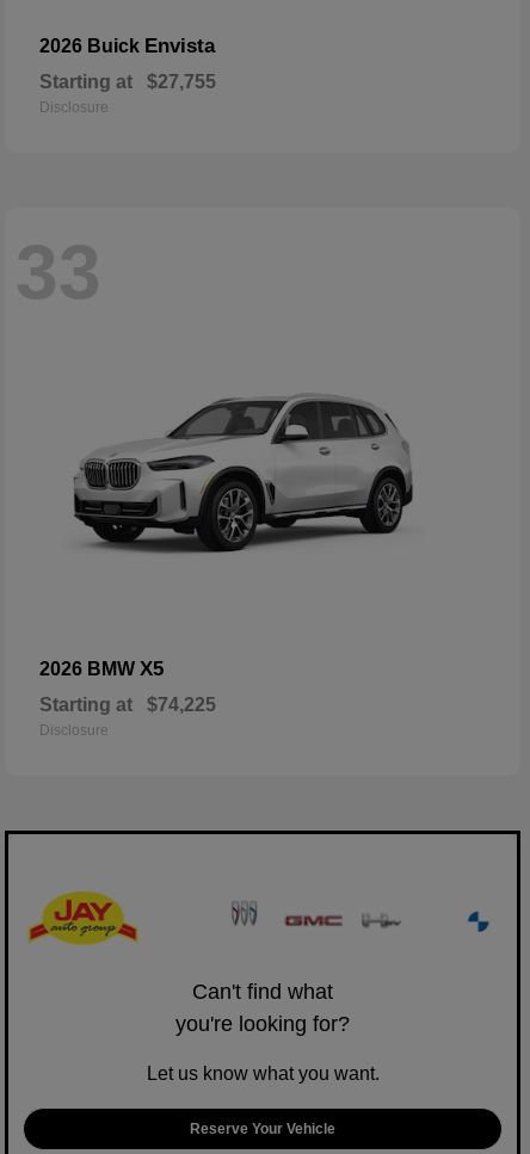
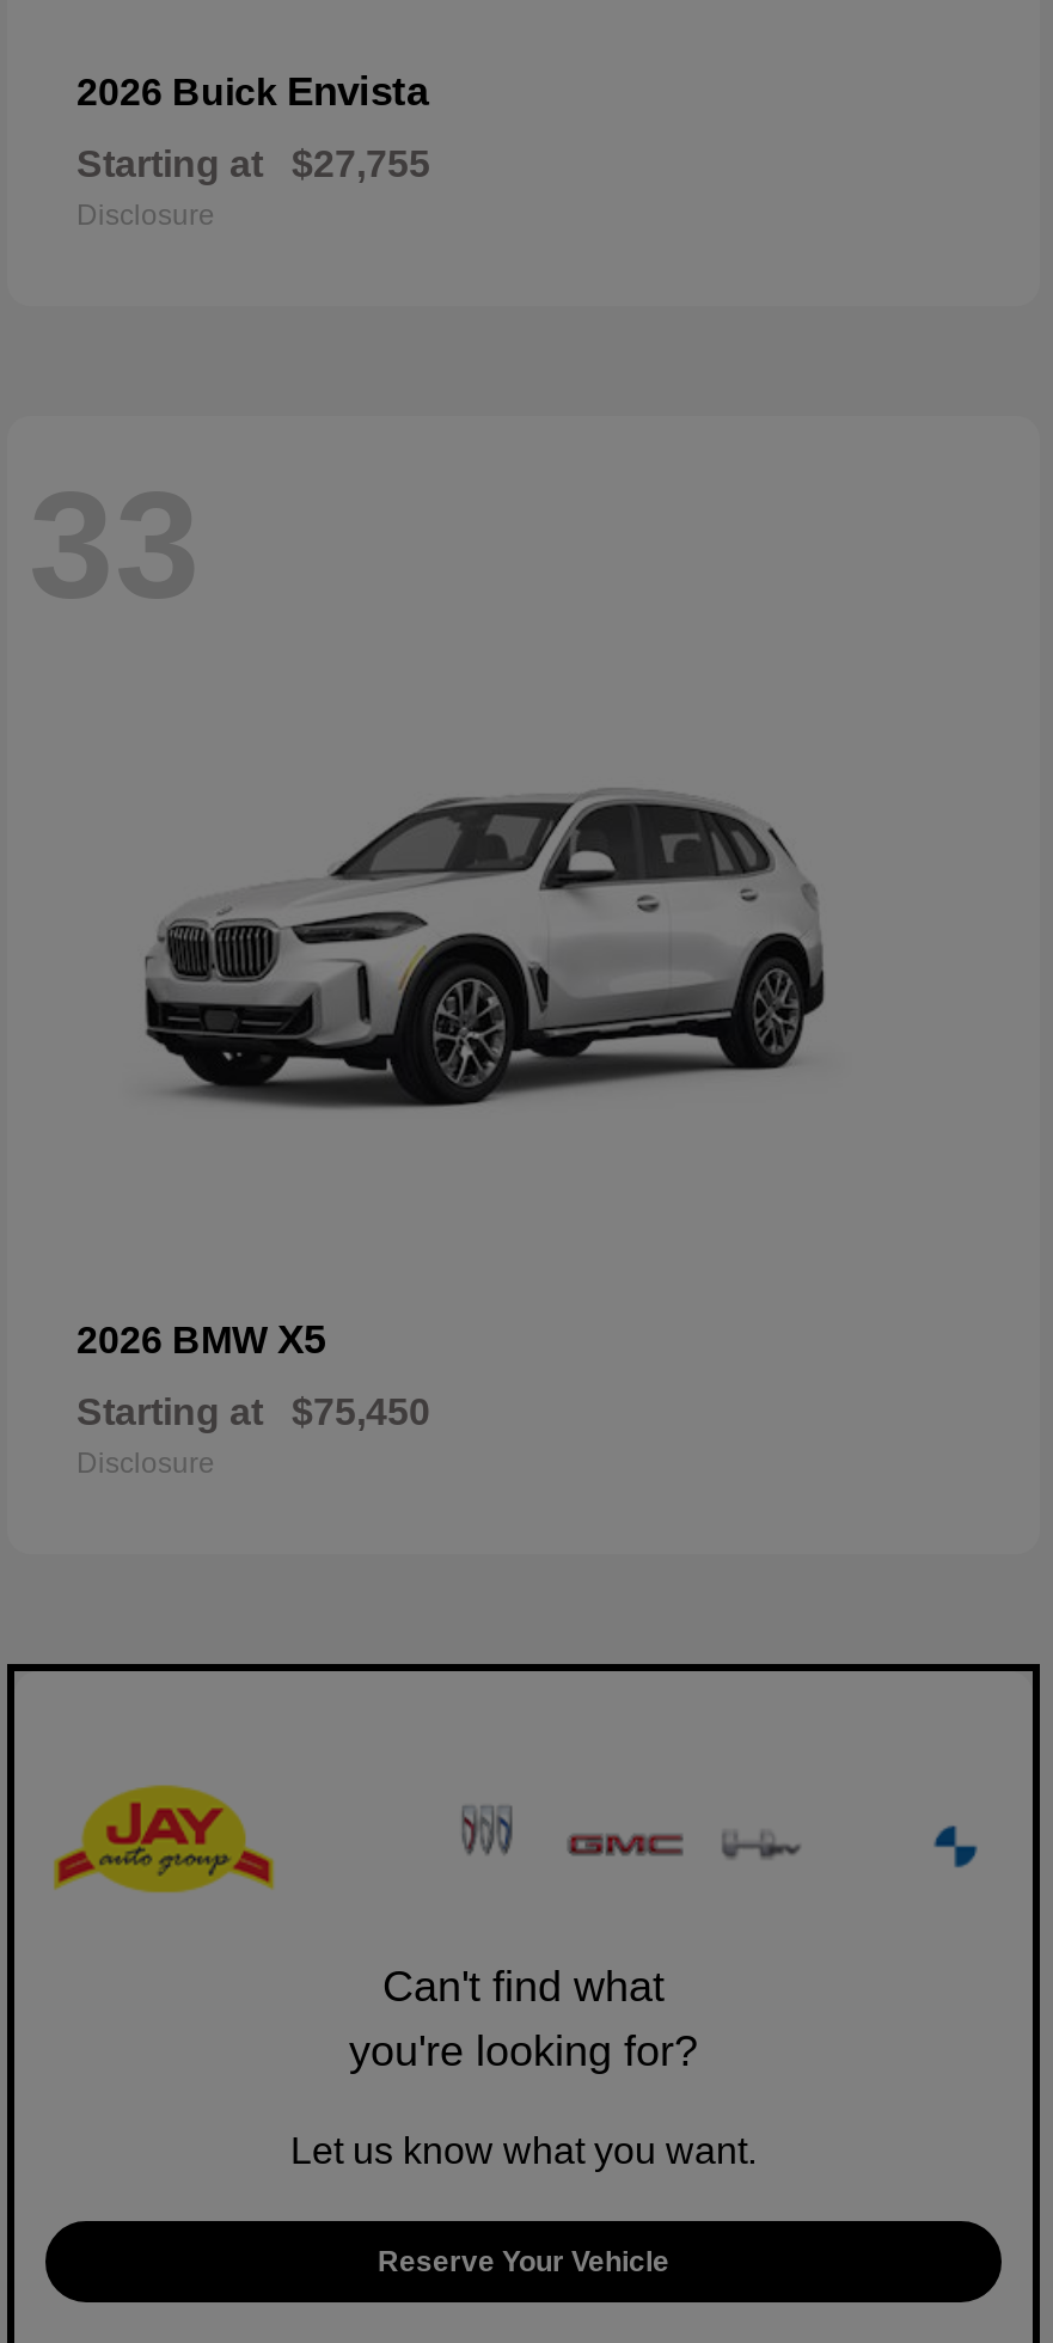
[39,694,216,714] Starting at $74,225 -> [76,1390,430,1431] Starting at $75,450

